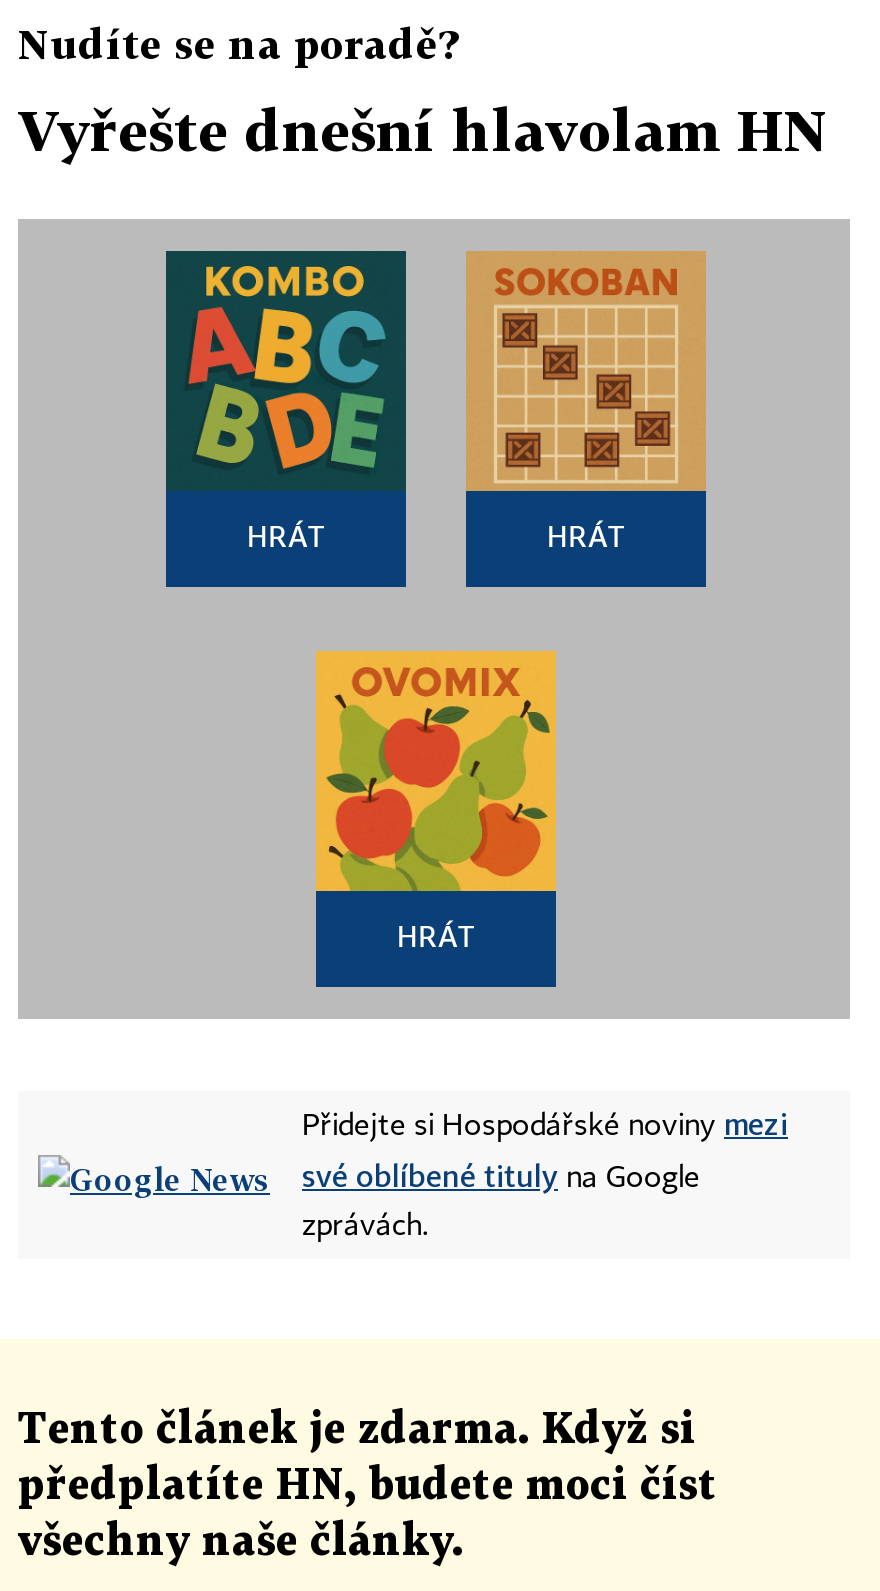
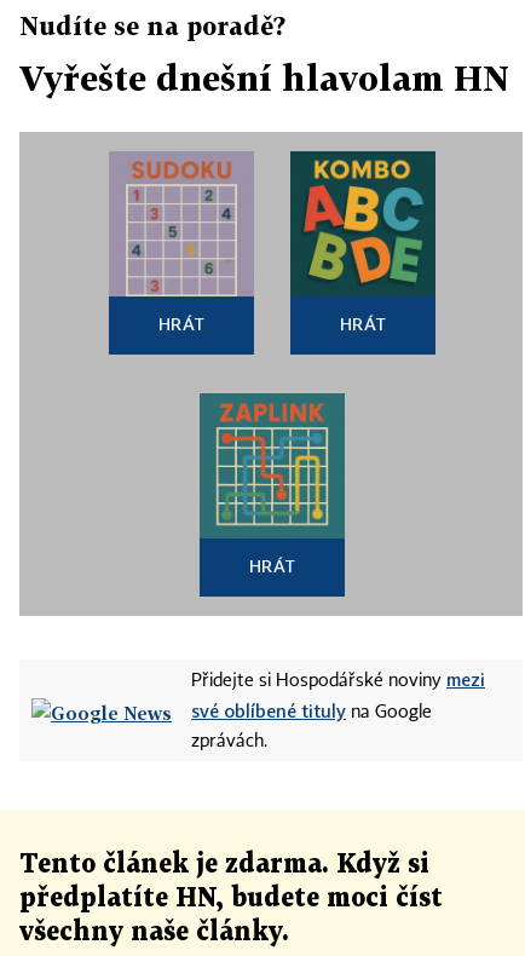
[164,249,408,491] [image] -> [109,151,254,298] [image]
[466,251,706,493] [image] -> [289,150,437,296] [image]
[314,649,558,893] [image] -> [198,392,346,539] [image]

